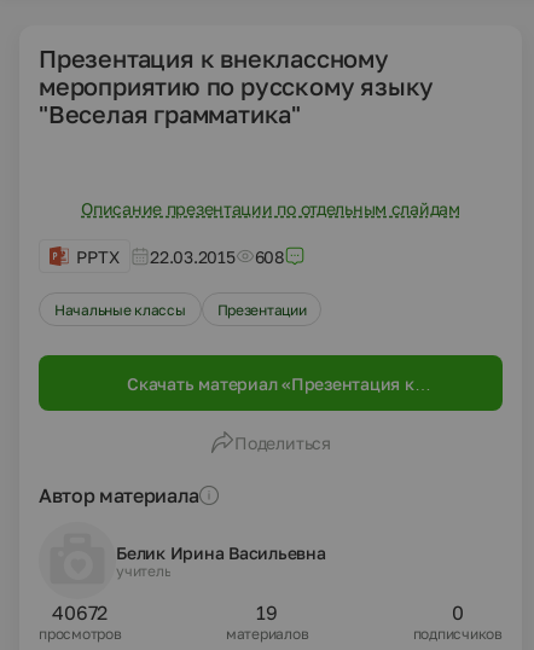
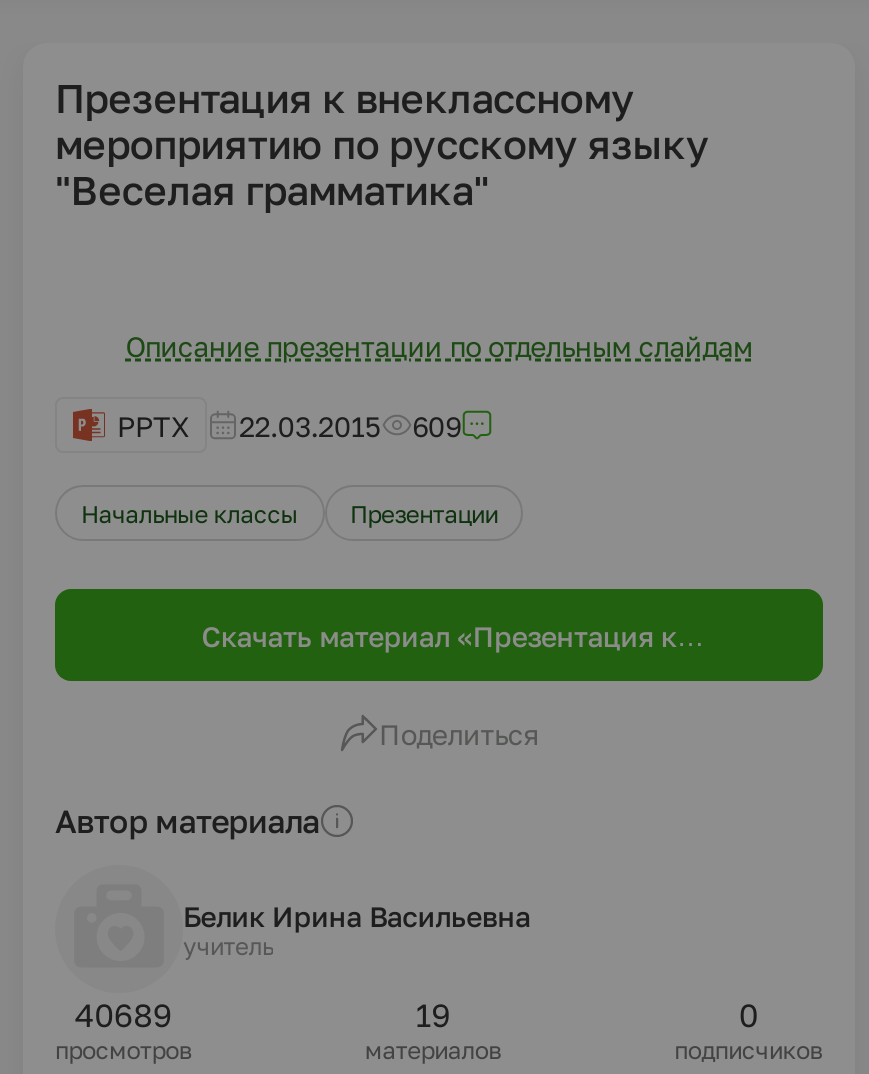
[76,246,285,266] PPTX 22.03.2015 608 -> [117,408,461,442] PPTX 22.03.2015 609
[52,600,108,625] 40672 -> [75,995,172,1035] 40689

